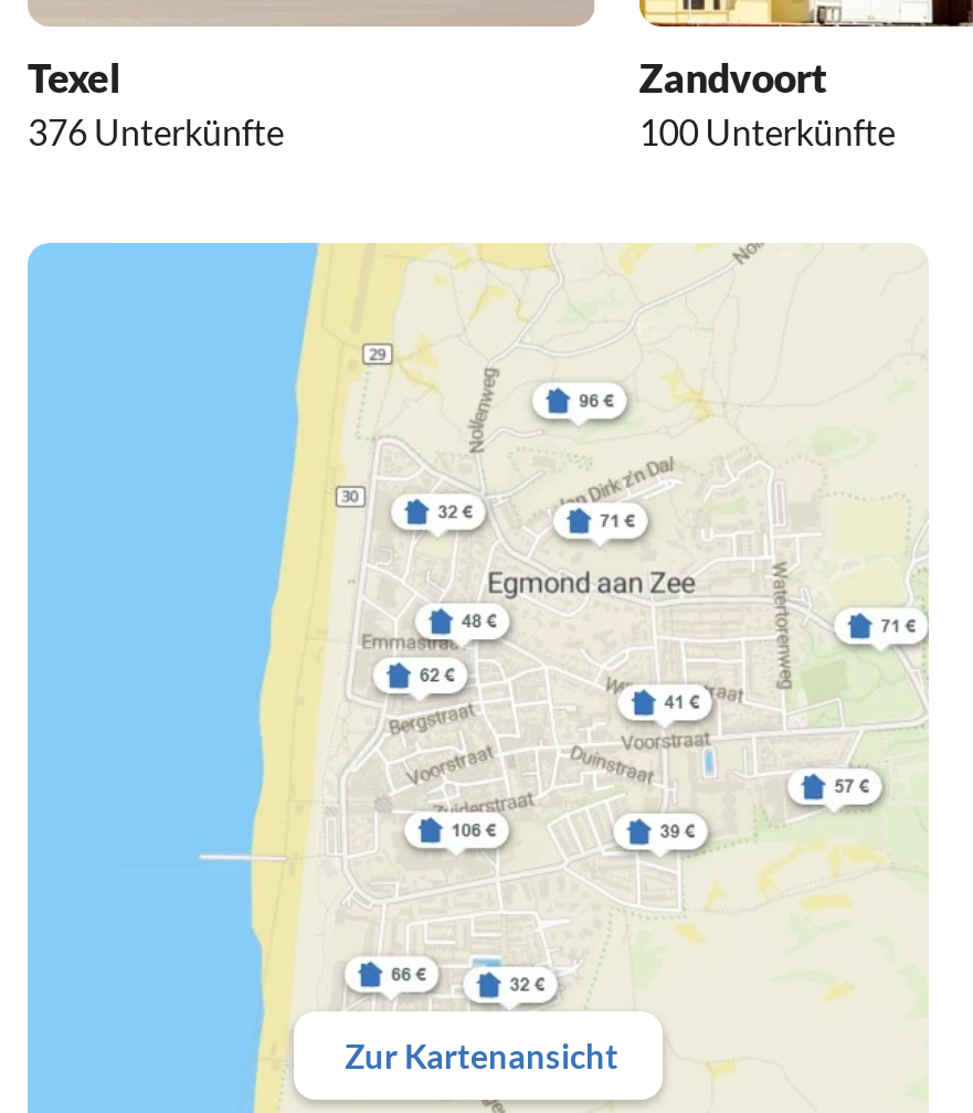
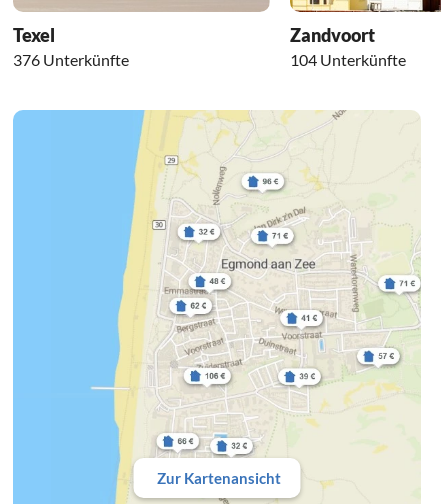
[639,111,895,153] 100 Unterkünfte -> [290,50,406,69] 104 Unterkünfte

